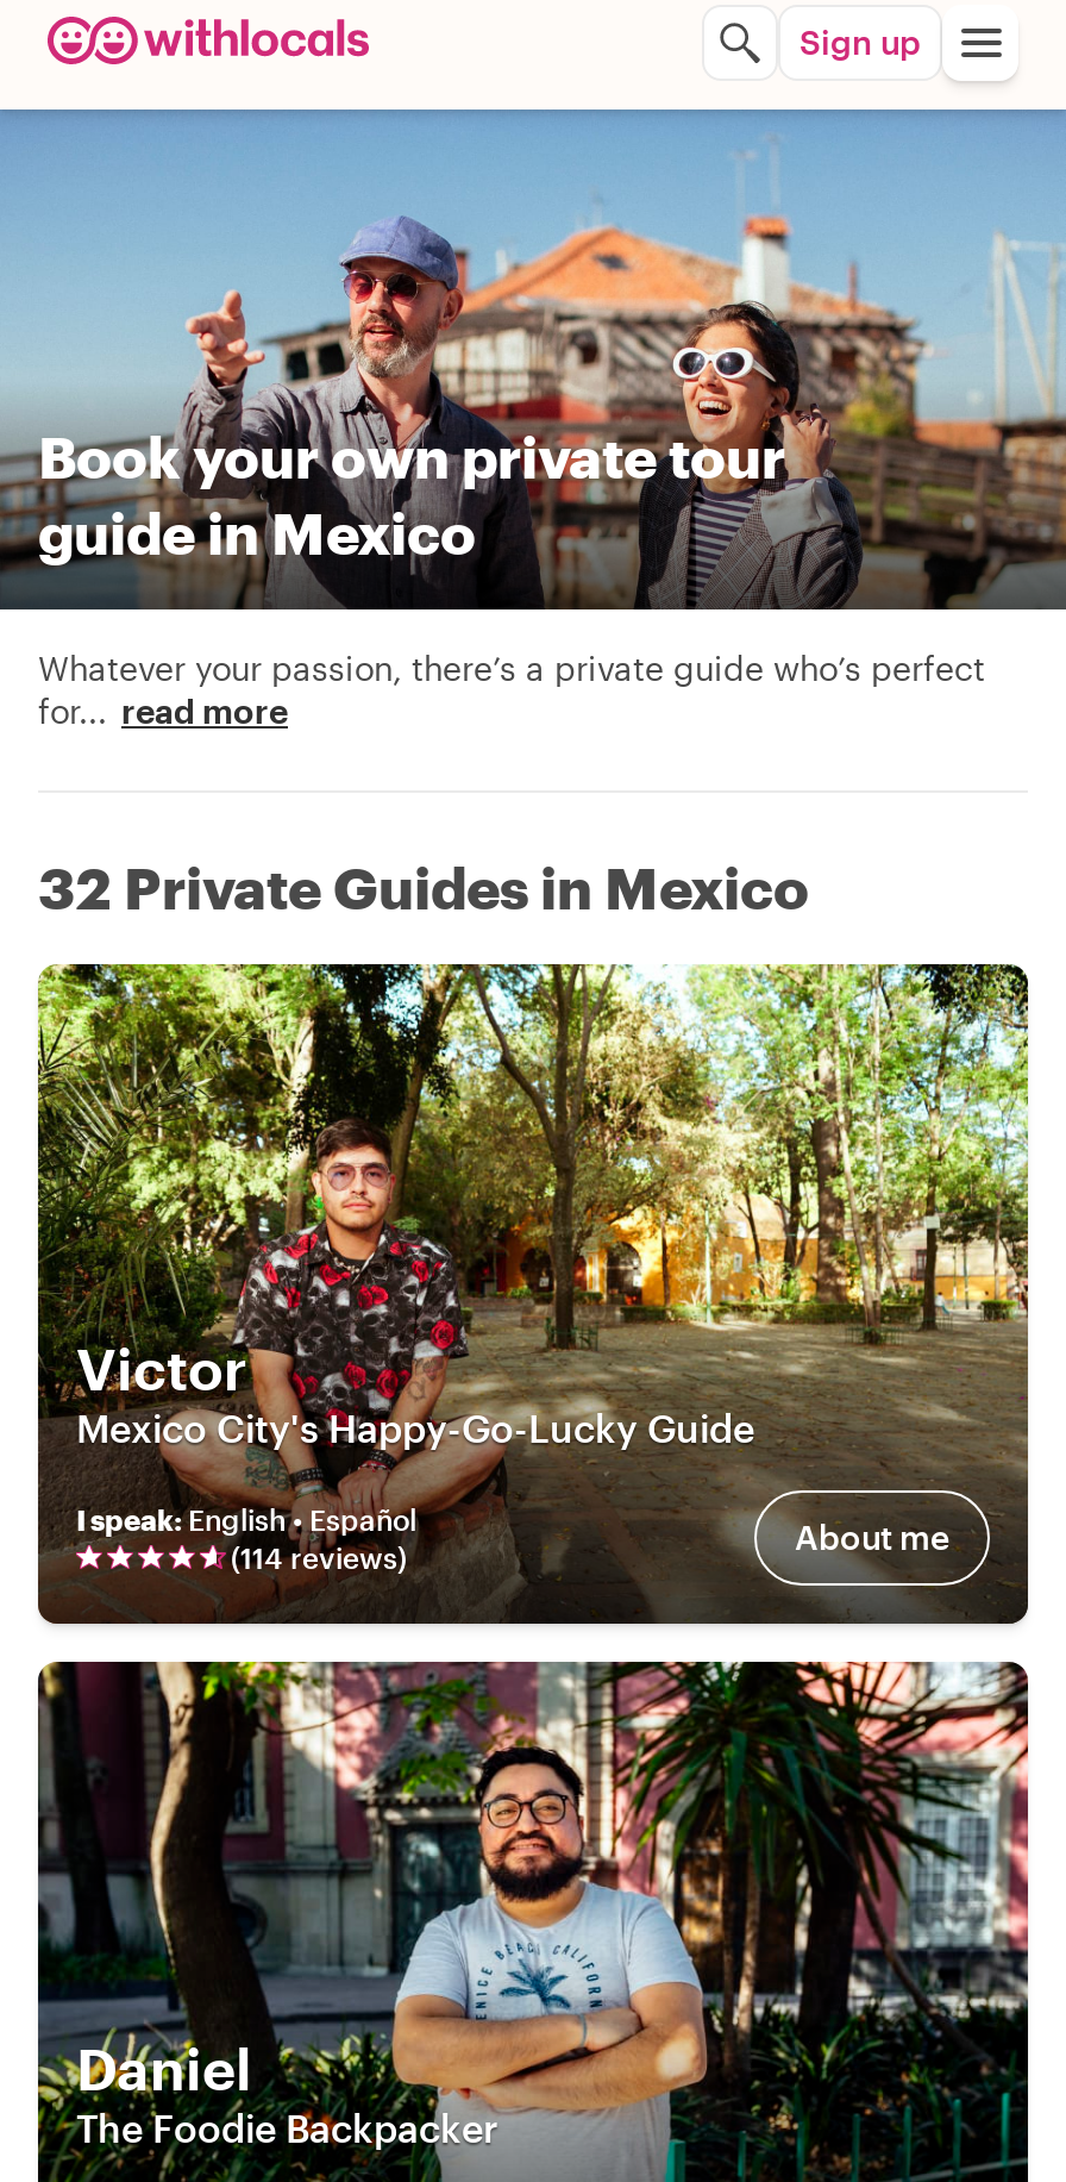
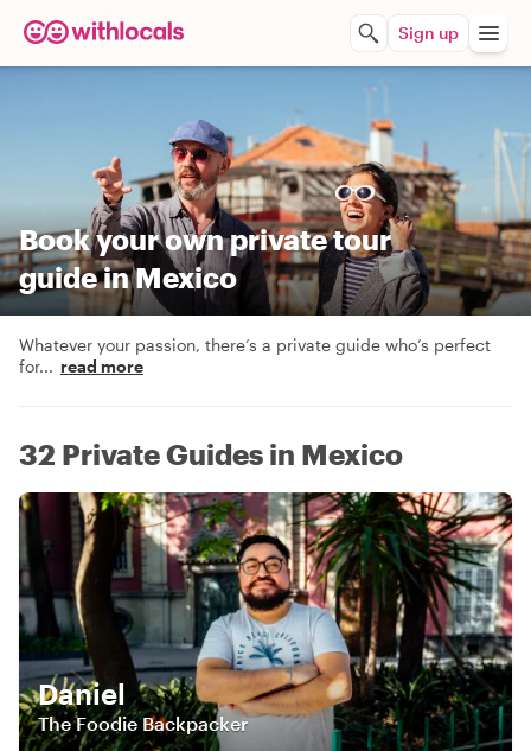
[36,962,1030,1626] [image] | Victor | Mexico City's Happy-Go-Lucky Guide | I speak: English • Español | (114 reviews) | About me -> none

